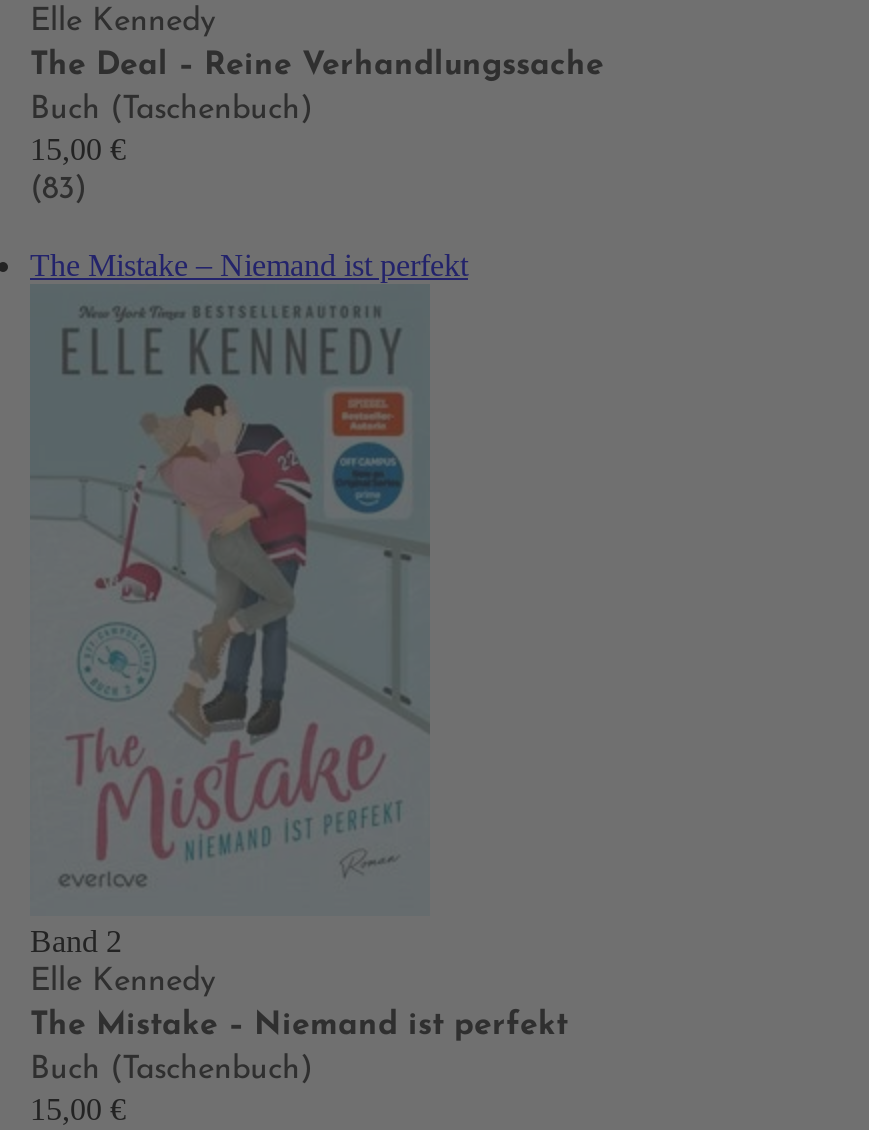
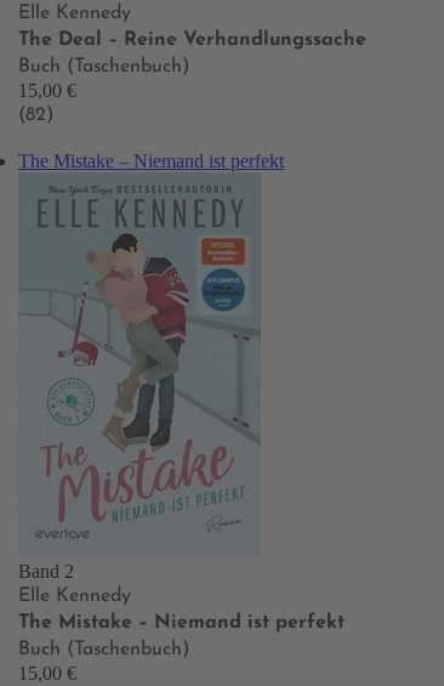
[30,174,86,206] (83) -> [18,106,53,125] (82)

